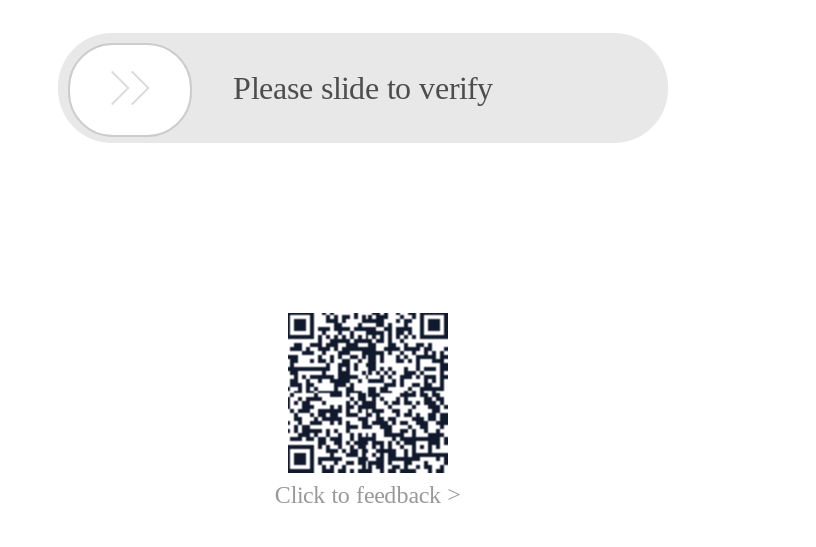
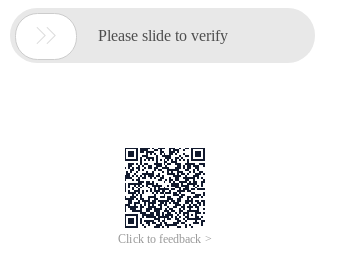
[286,311,450,475] [image] -> [124,148,206,229] [image]

